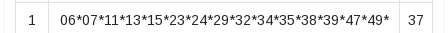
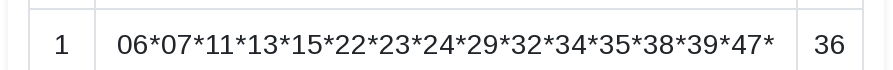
[59,12,388,28] 06*07*11*13*15*23*24*29*32*34*35*38*39*47*49* -> [117,28,775,60] 06*07*11*13*15*22*23*24*29*32*34*35*38*39*47*
[408,12,424,28] 37 -> [814,28,846,60] 36

